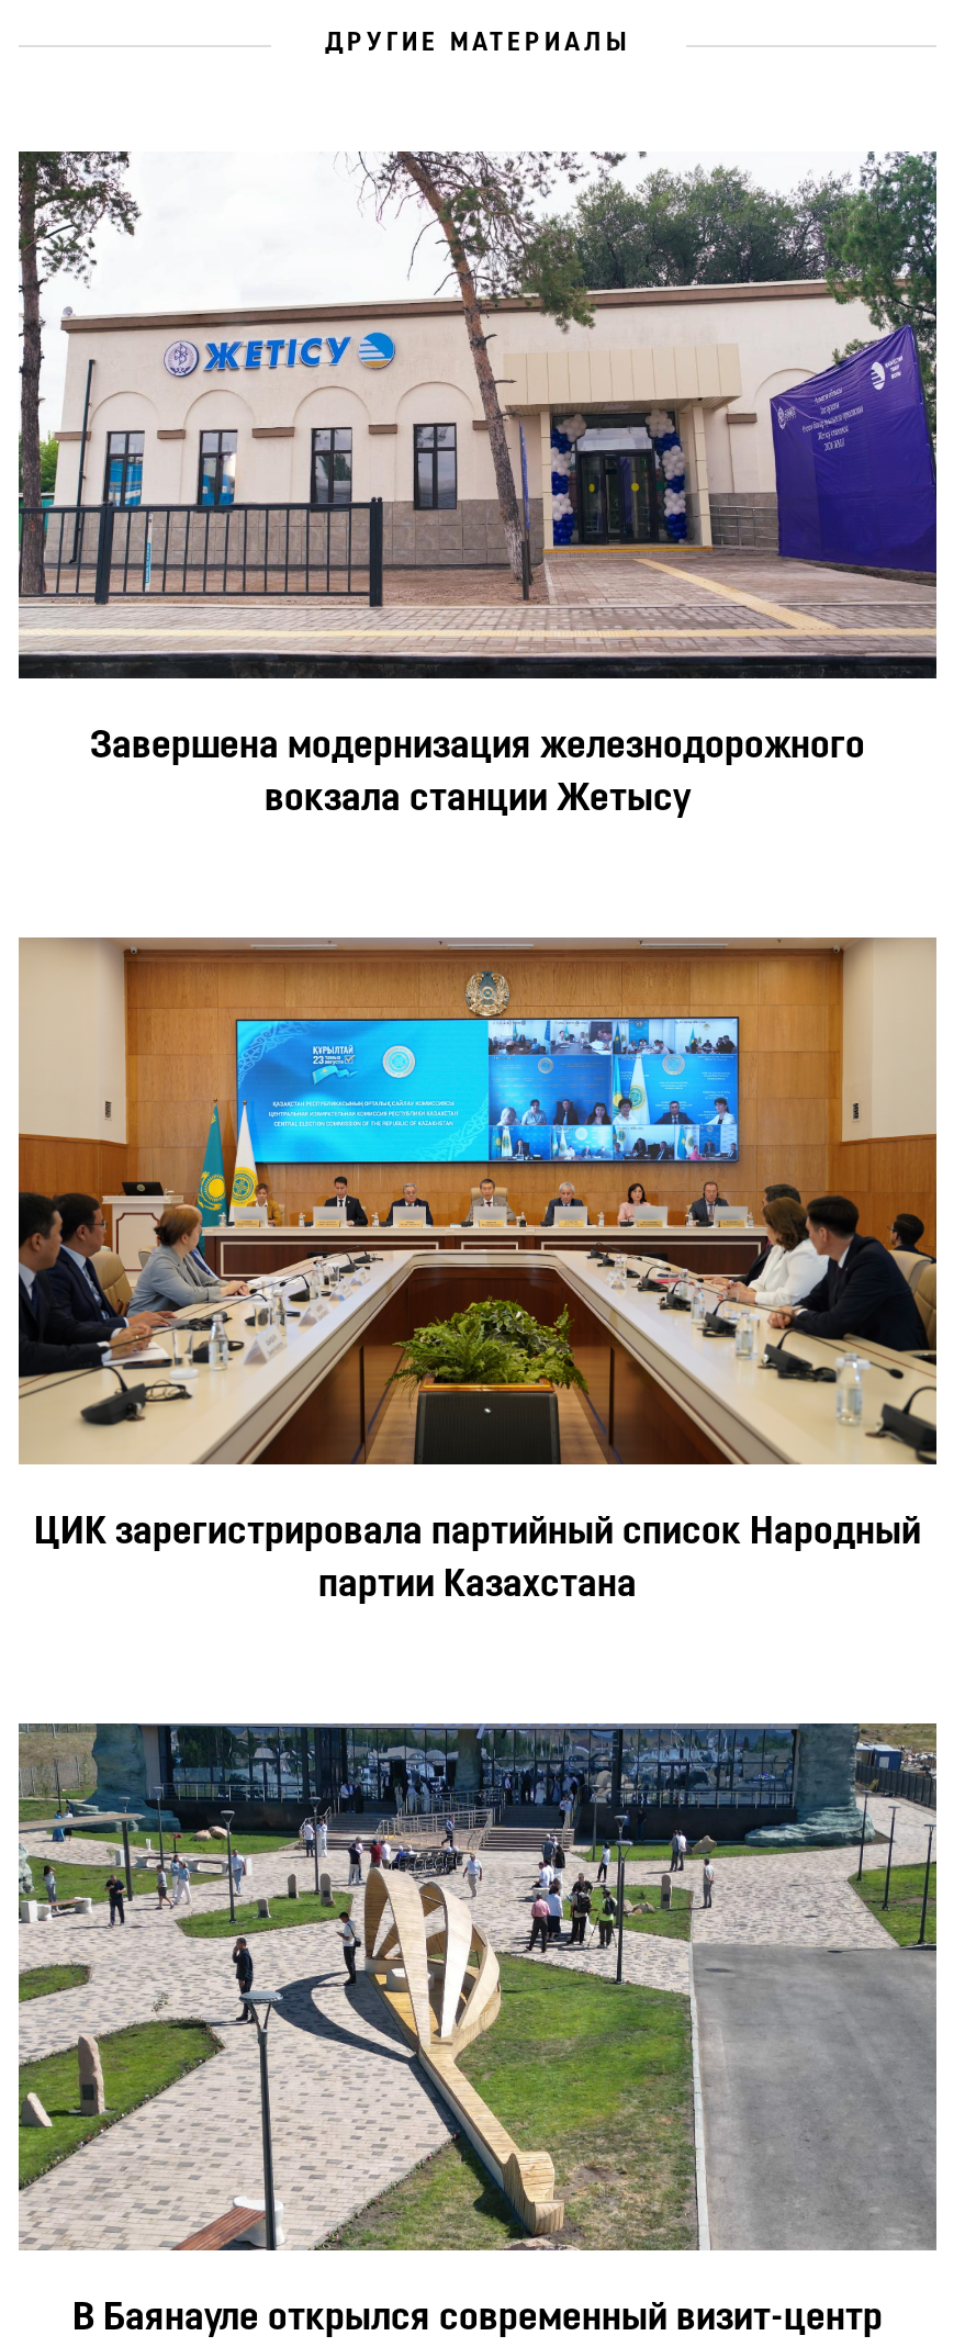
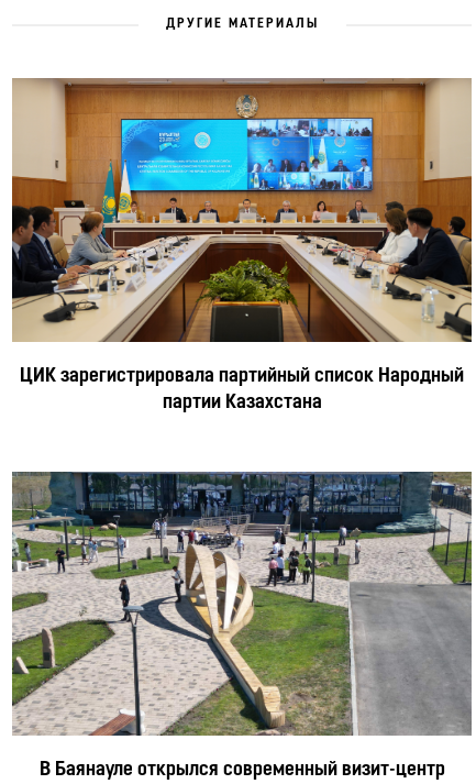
[16,149,939,821] [image] | Завершена модернизация железнодорожного | вокзала станции Жетысу -> none

